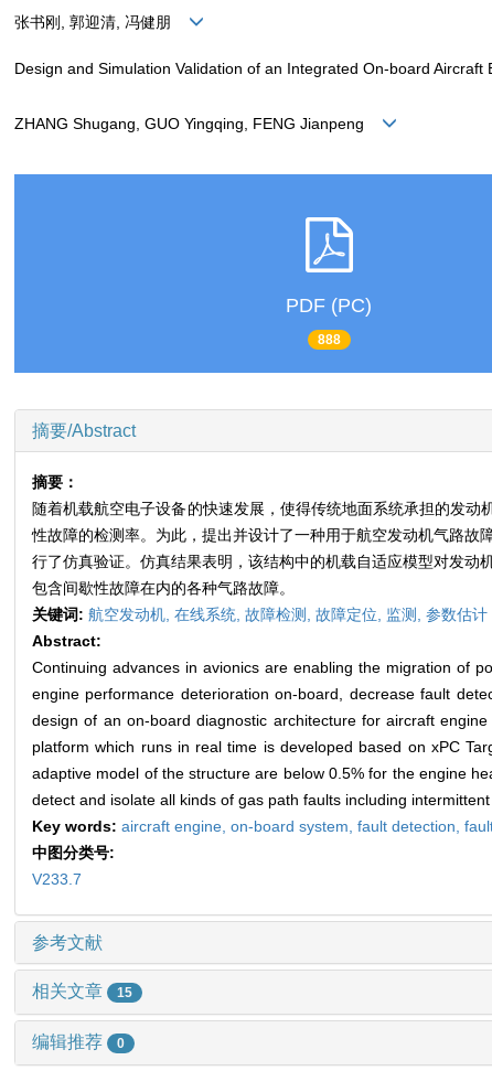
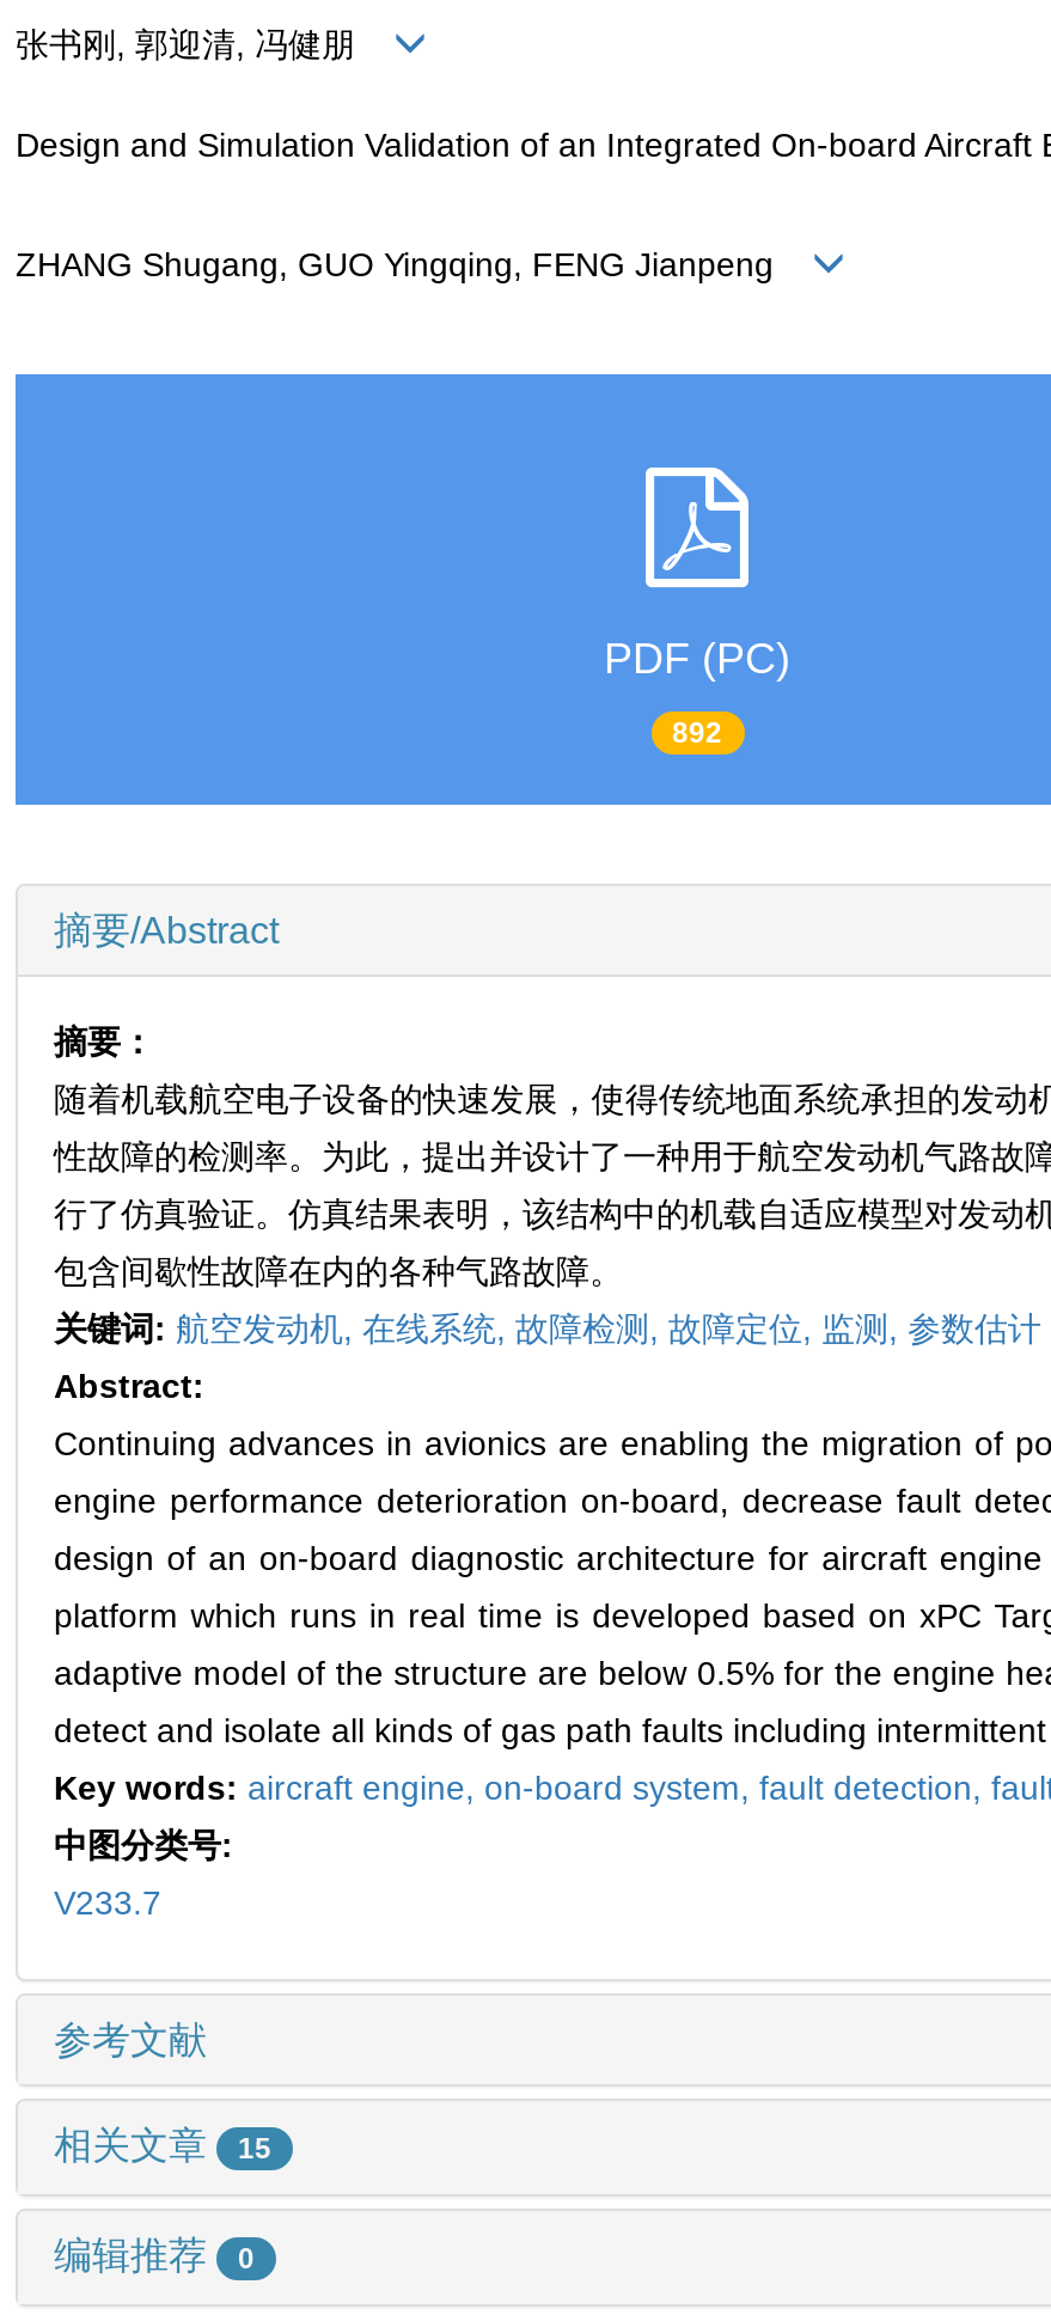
[317,332,340,348] 888 -> [672,717,722,750] 892

